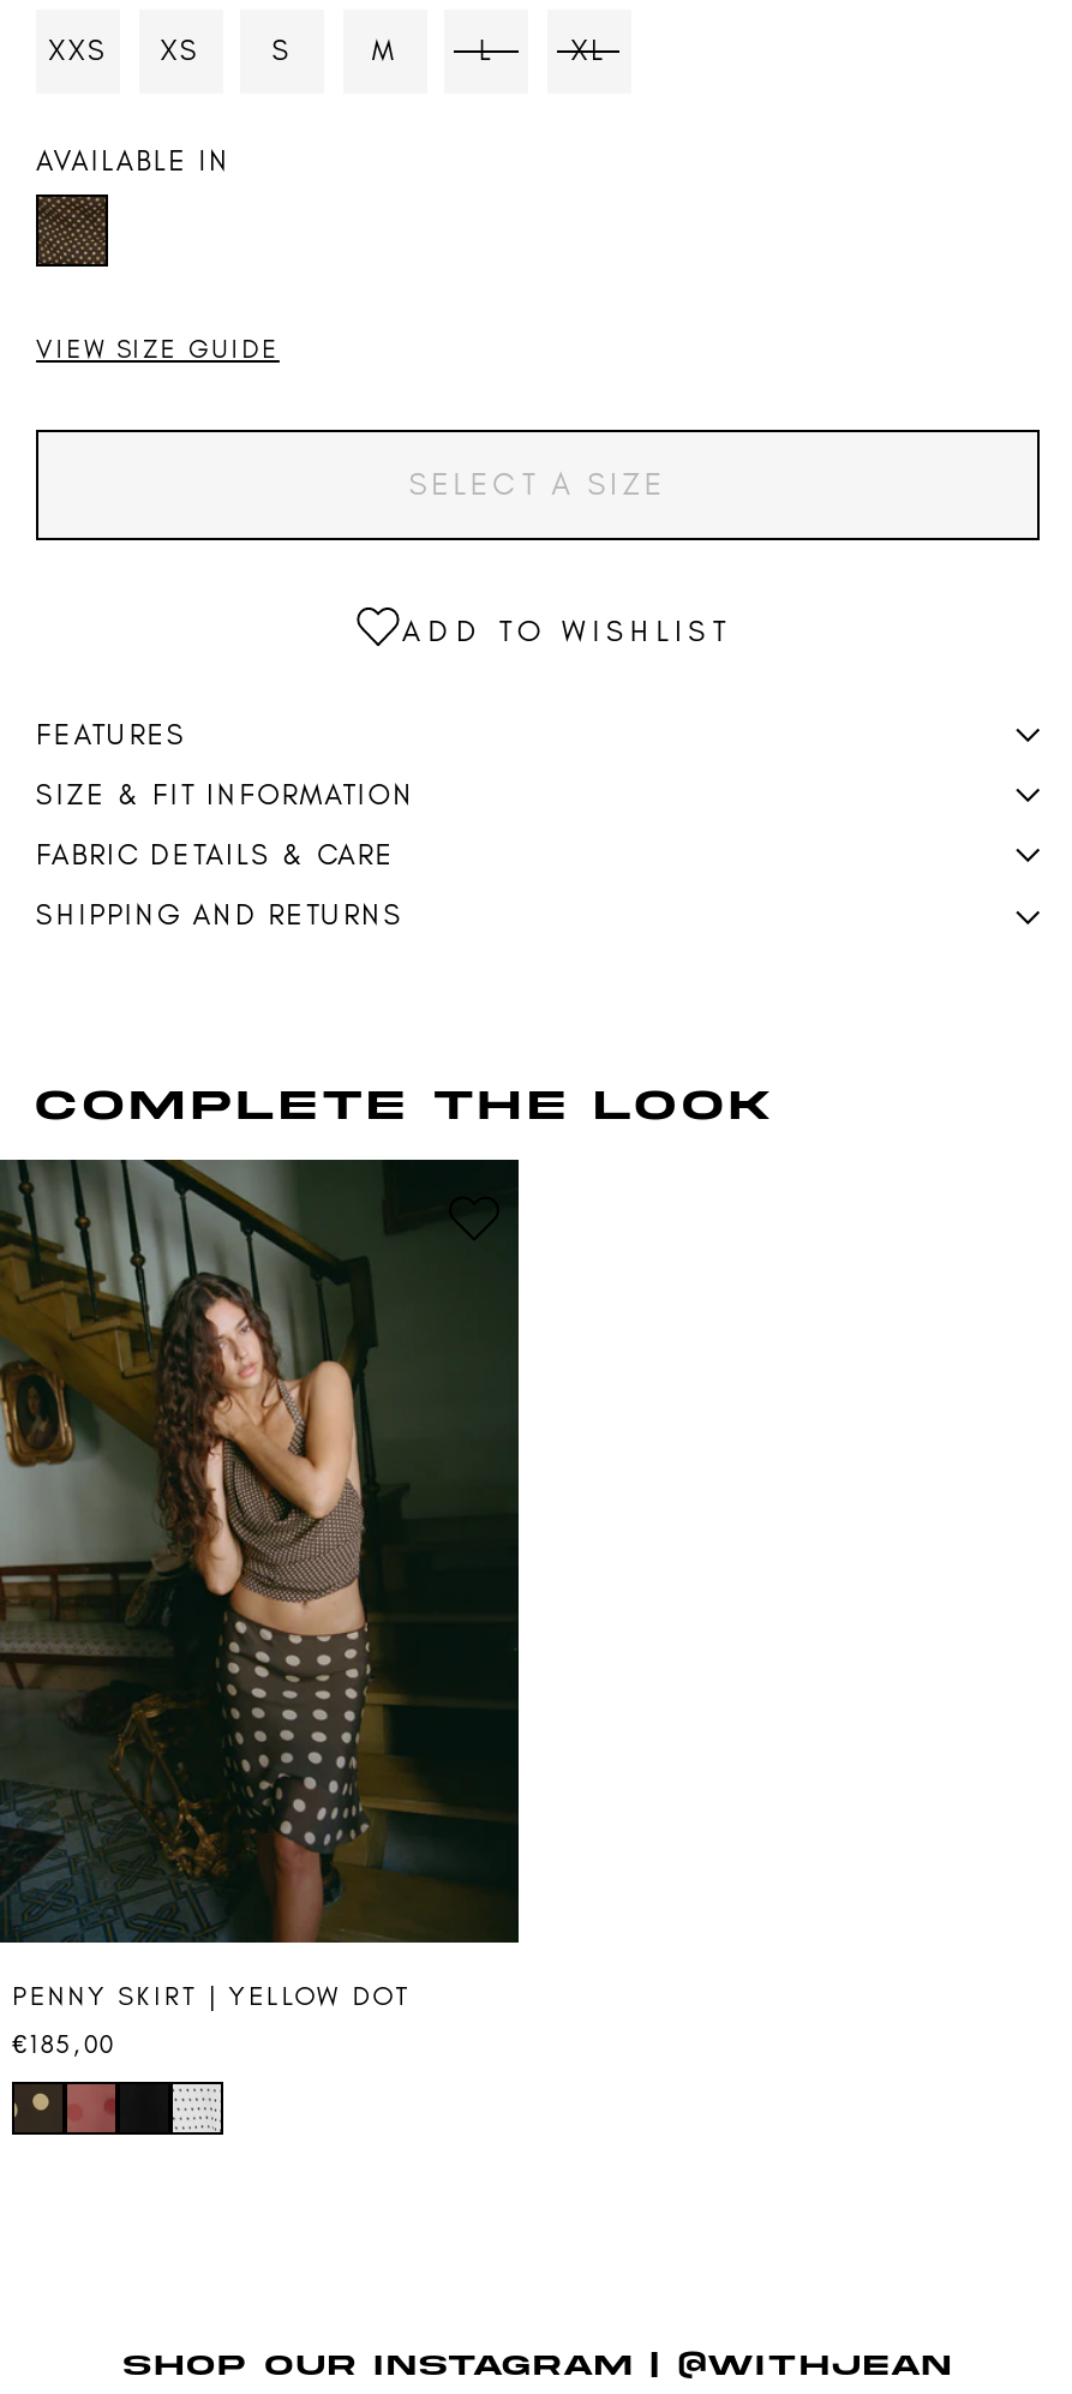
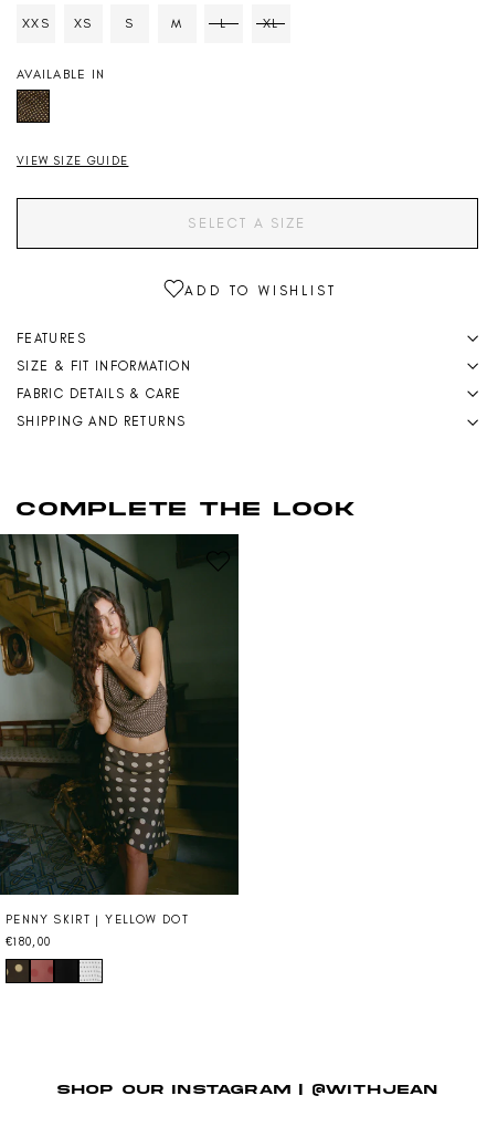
[12,2029,114,2060] €185,00 -> [6,935,51,949] €180,00

